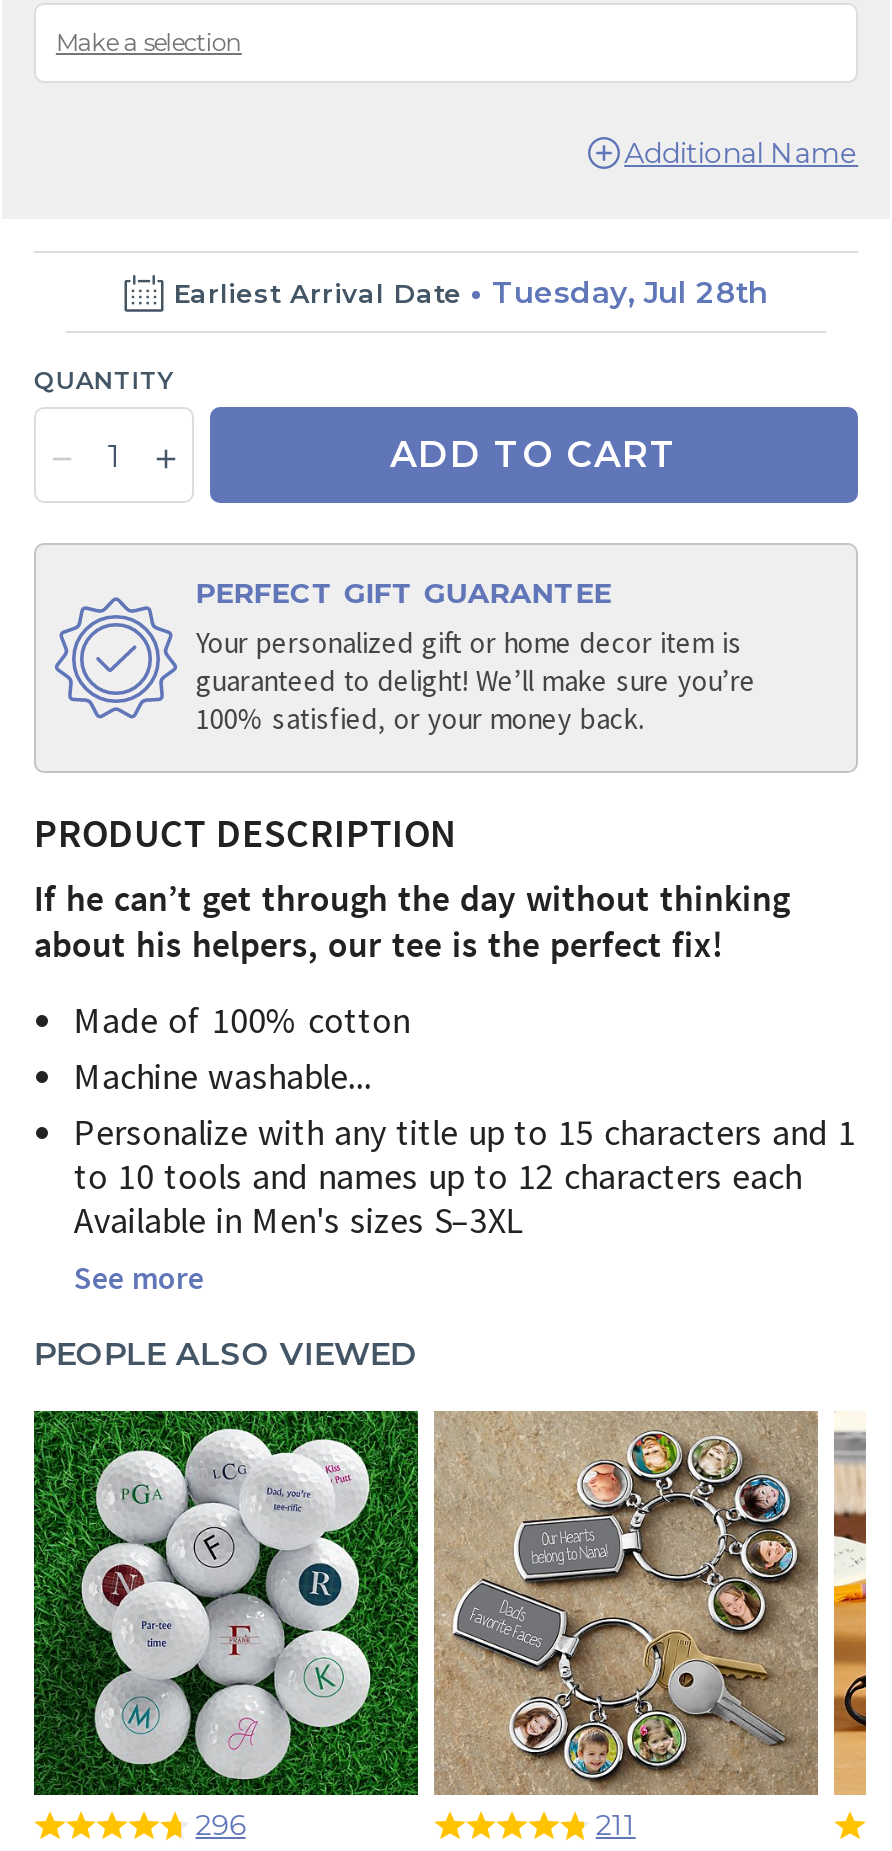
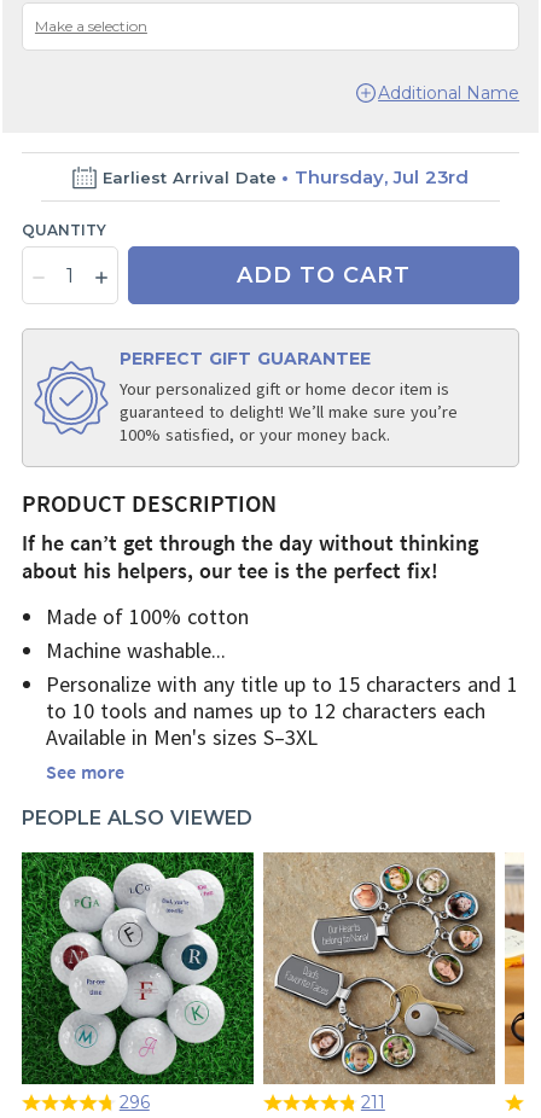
[492,276,768,312] Tuesday, Jul 28th -> [295,167,469,189] Thursday, Jul 23rd

